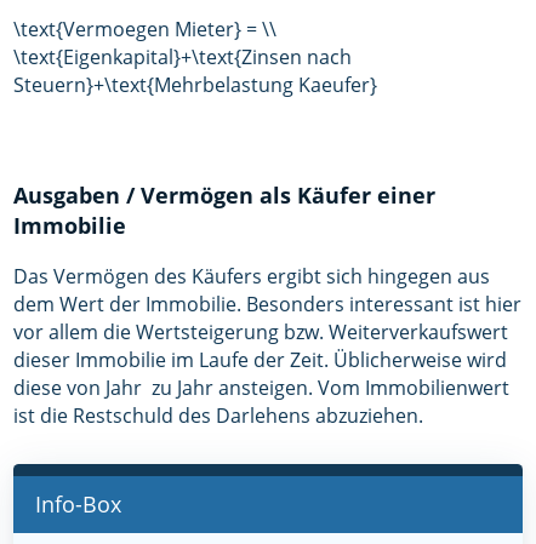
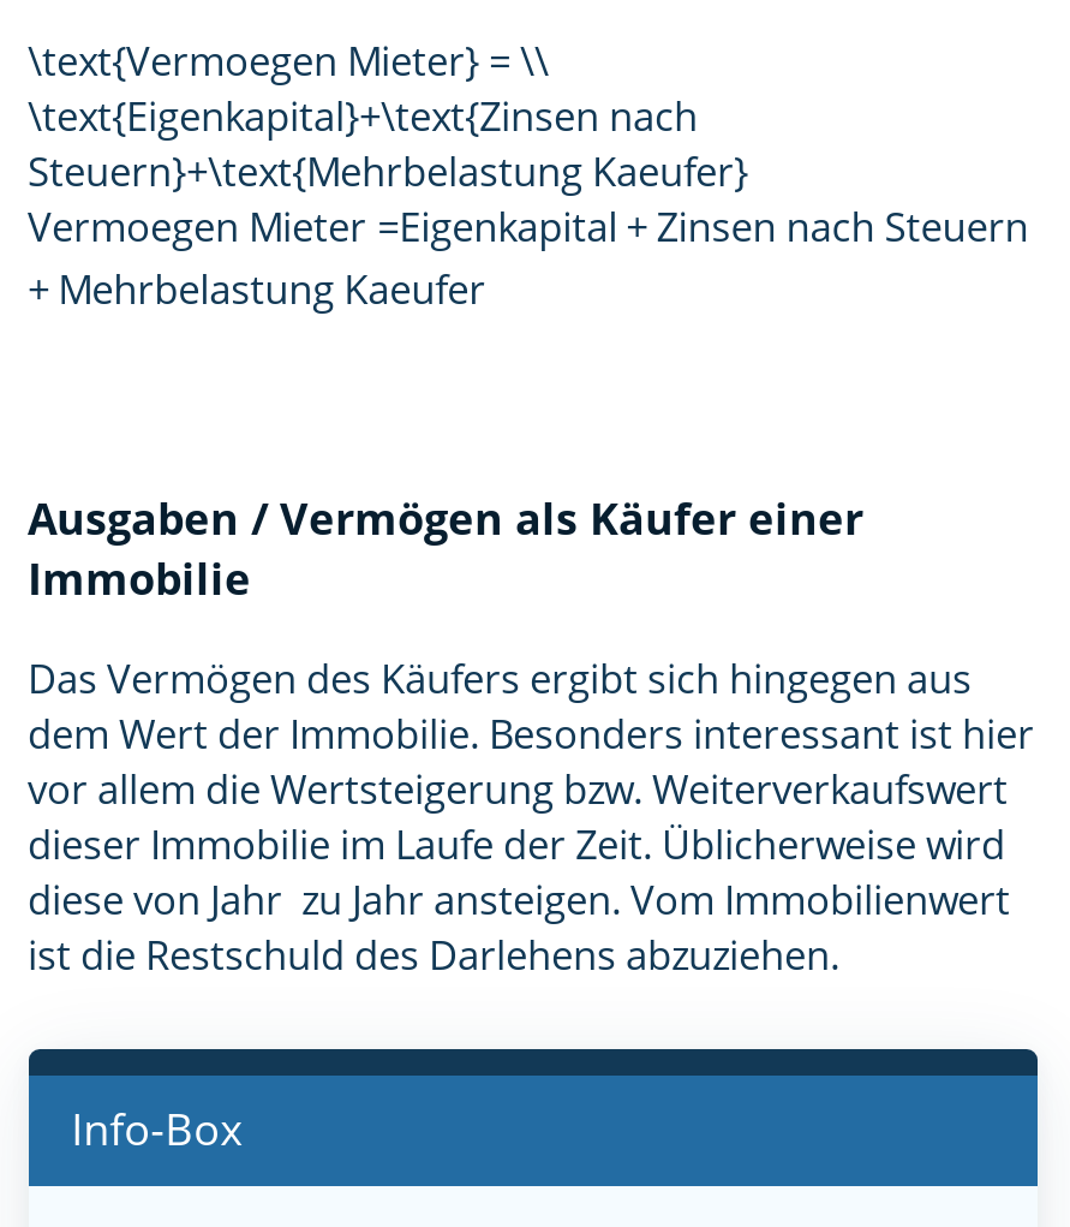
none -> [28,200,1029,316] Vermoegen Mieter =Eigenkapital + Zinsen nach Steuern | + Mehrbelastung Kaeufer

